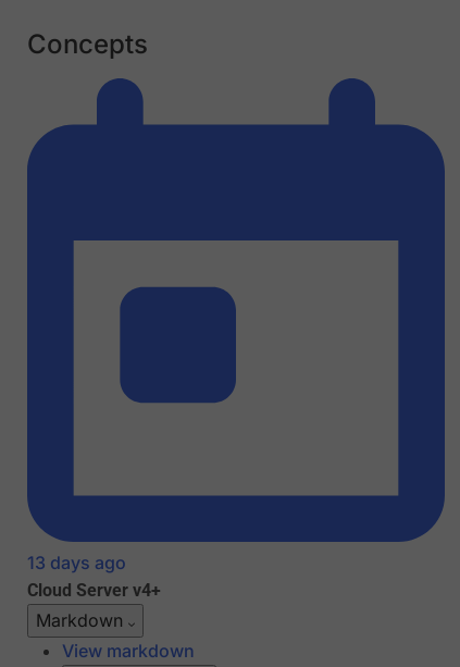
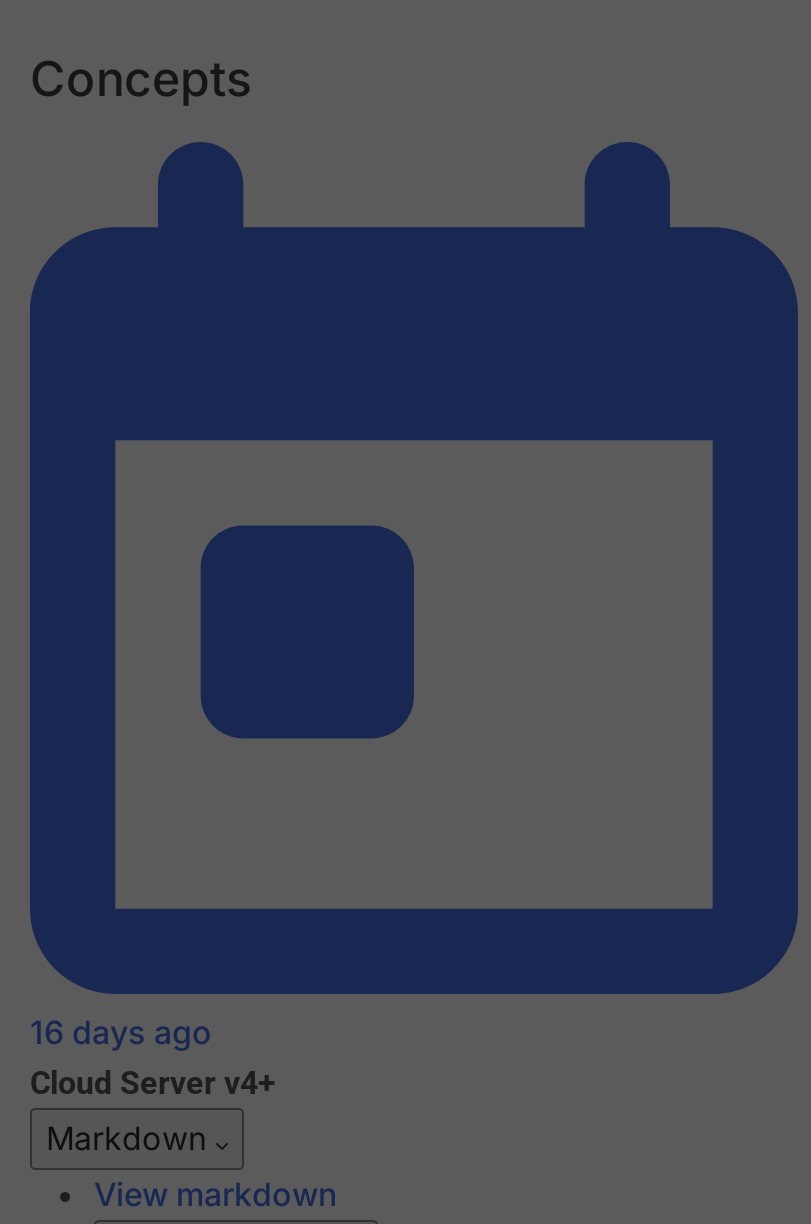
[27,552,126,574] 13 days ago -> [30,1013,212,1053] 16 days ago

